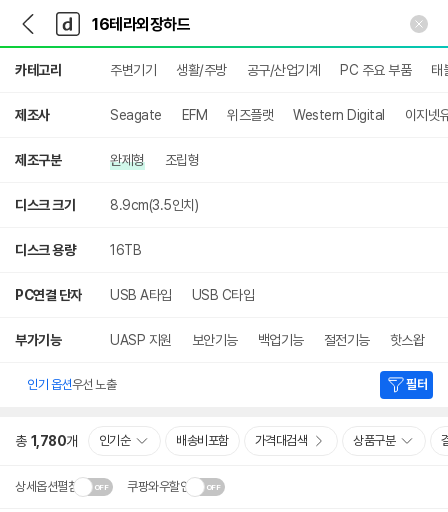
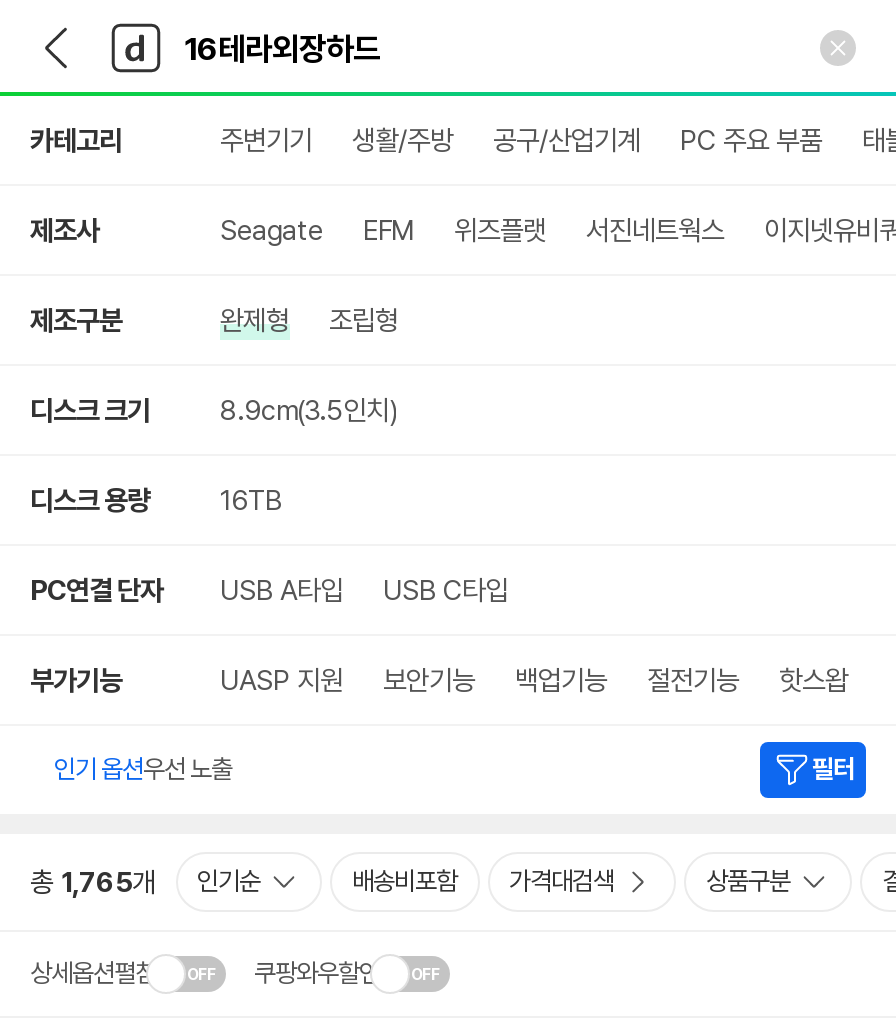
[293,107,384,123] Western Digital -> [586,214,724,246] 서진네트웍스
[15,433,130,449] 총 1,780개 인기순 -> [30,866,260,898] 총 1,765개 인기순

